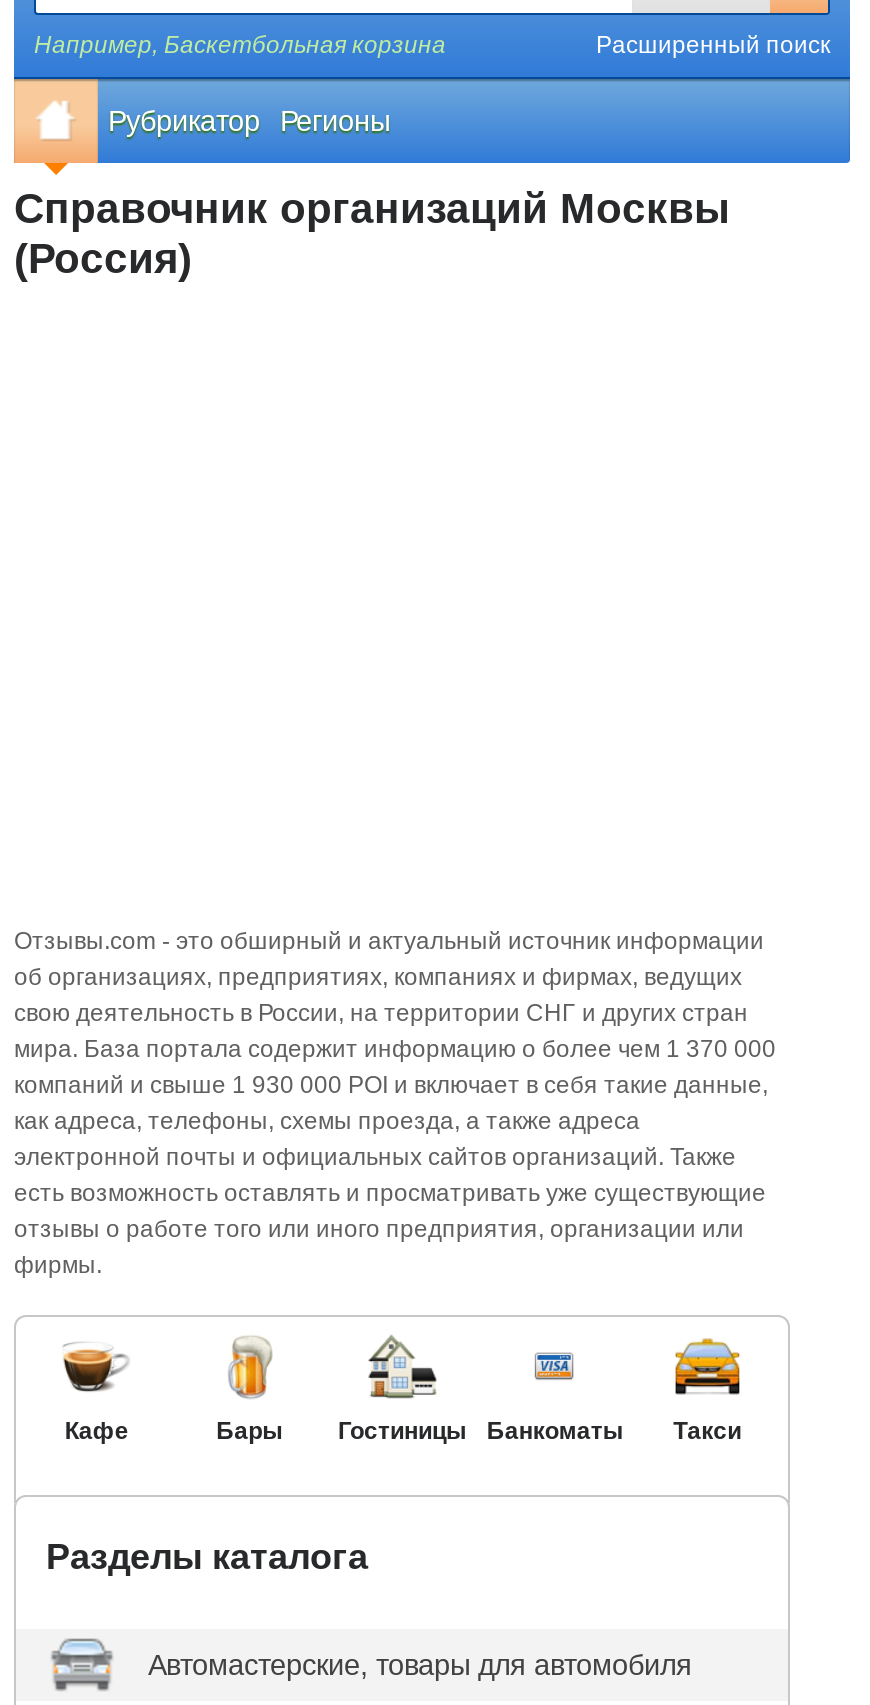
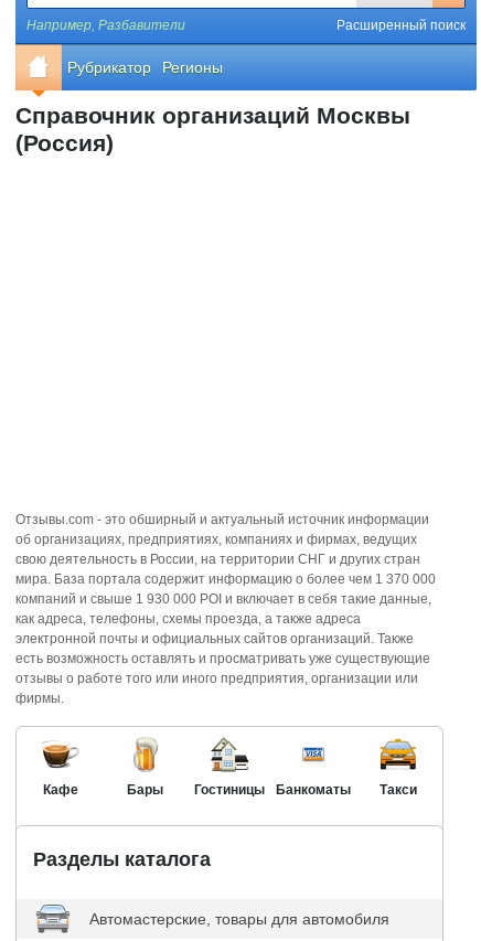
[34,31,446,59] Например, Баскетбольная корзина -> [26,18,185,33] Например, Разбавители

